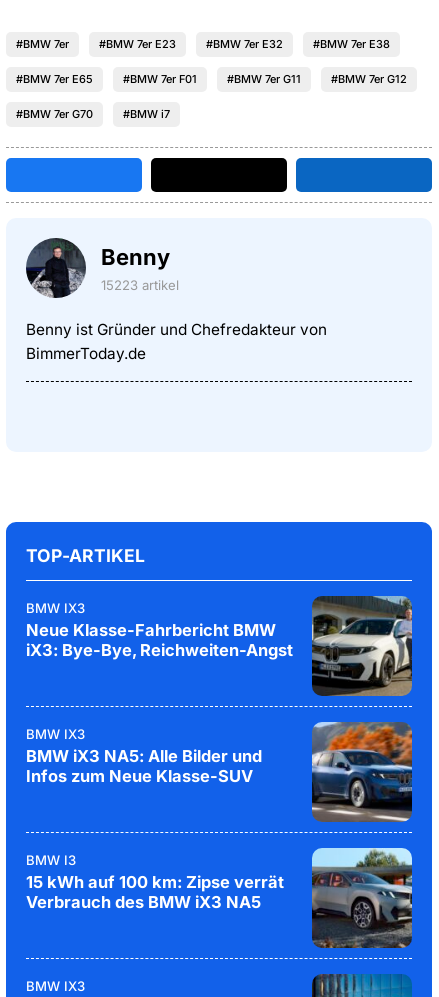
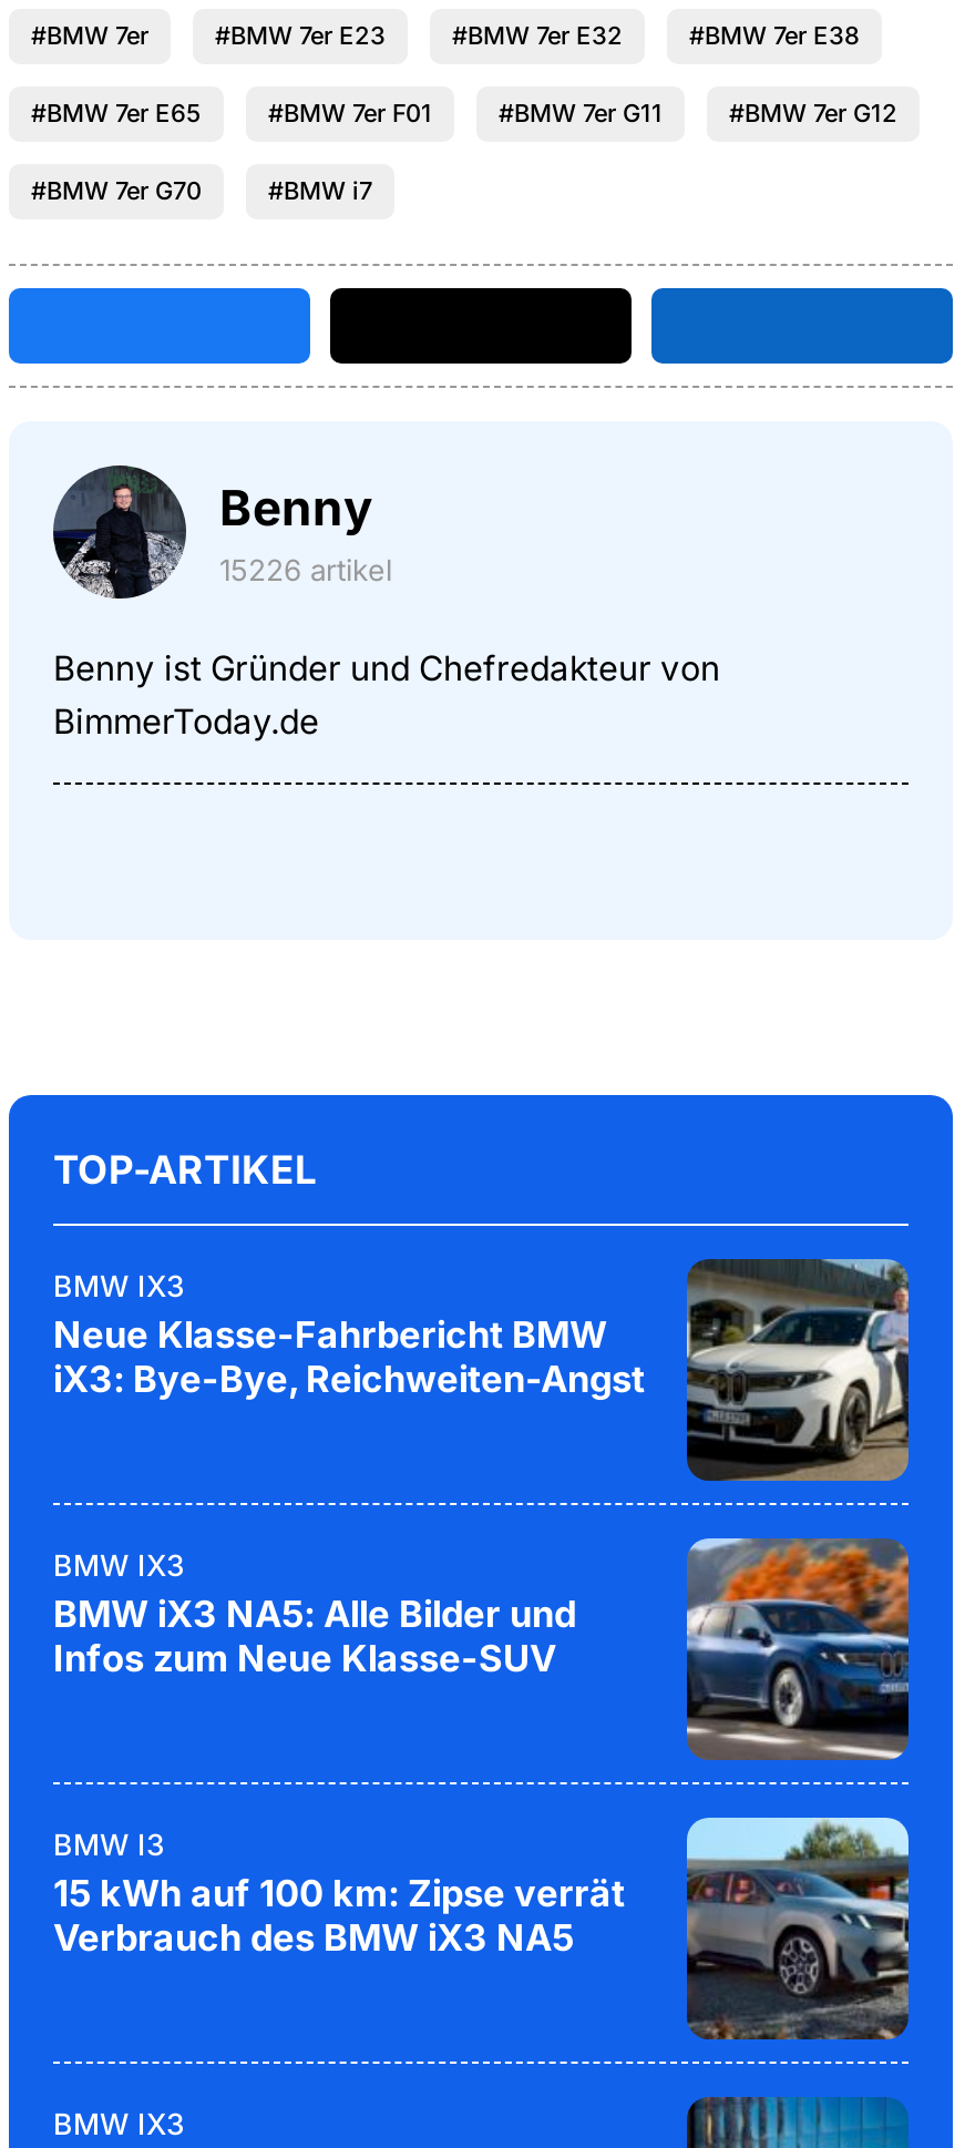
[101,277,179,293] 15223 artikel -> [219,552,392,588] 15226 artikel

